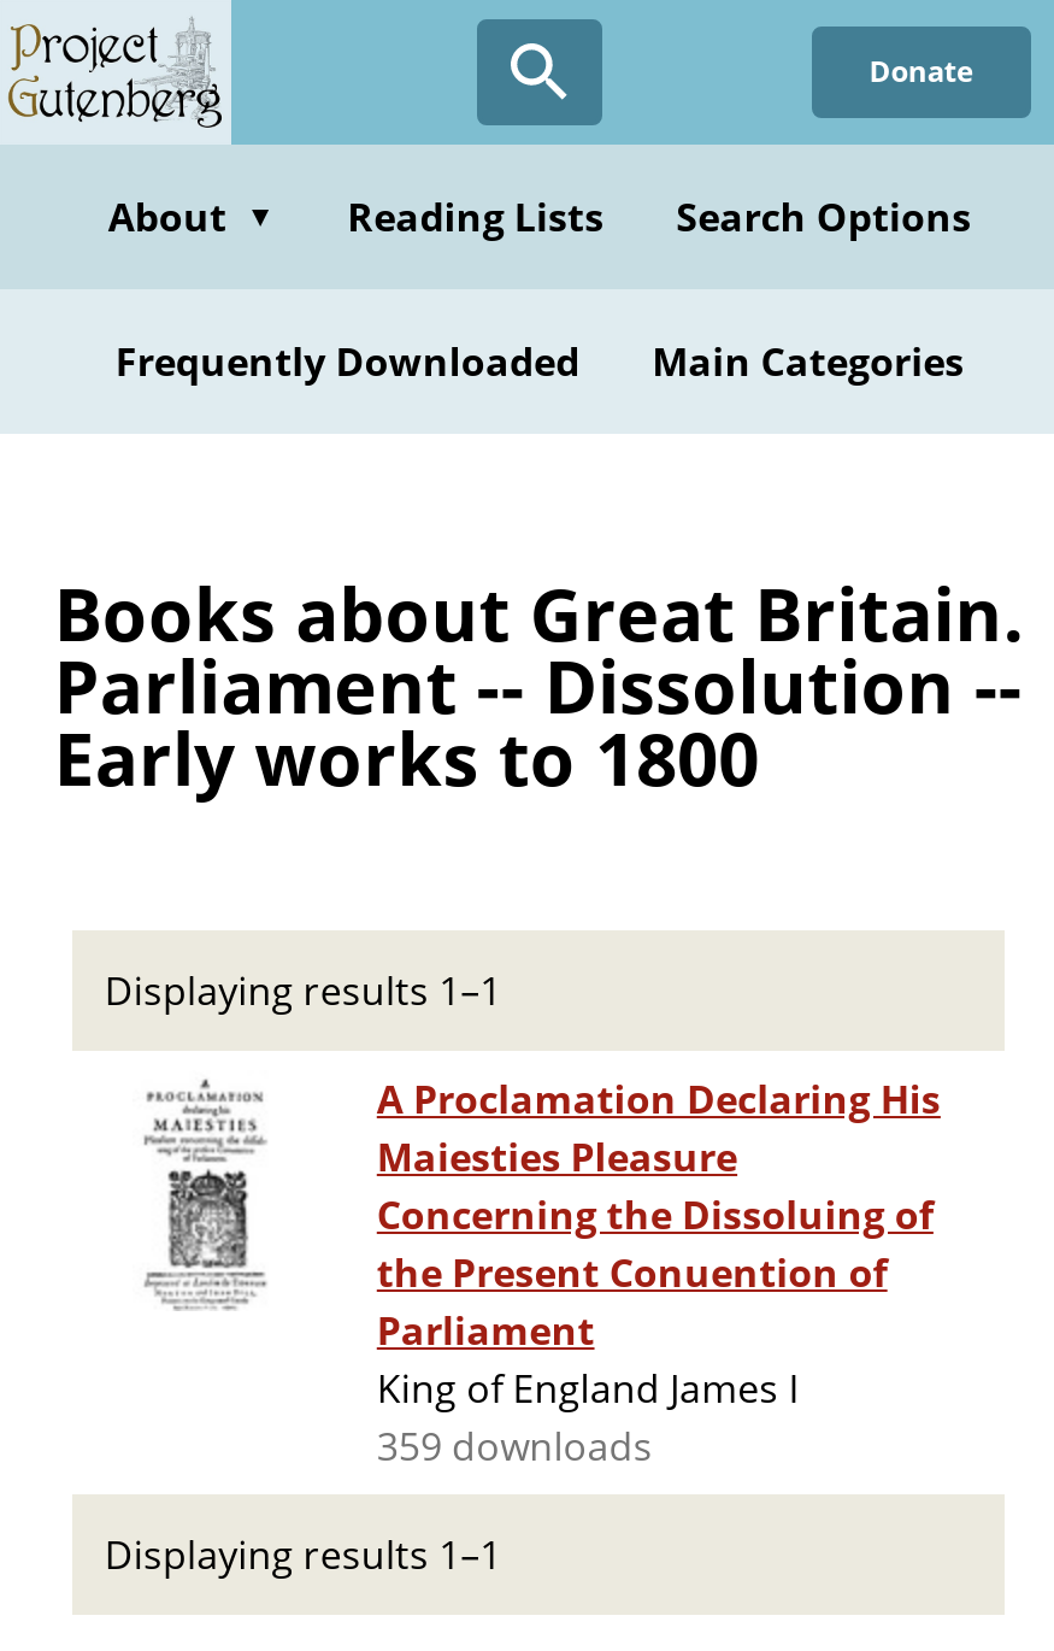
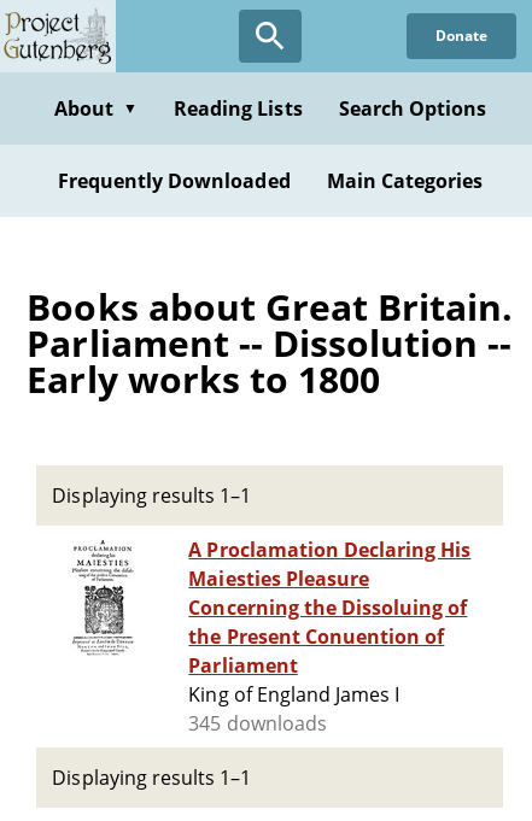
[377,1420,653,1473] 359 downloads -> [189,710,327,737] 345 downloads

